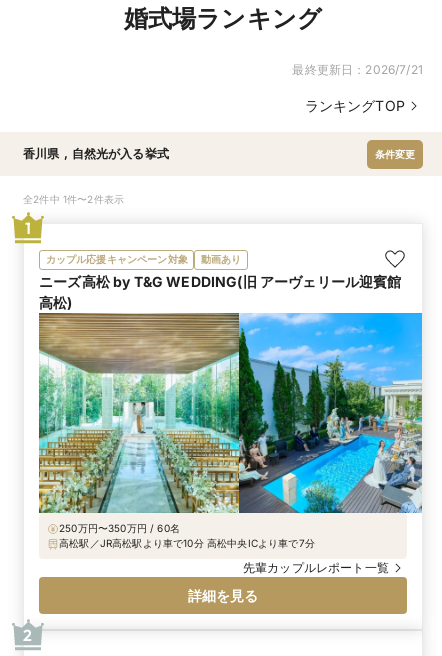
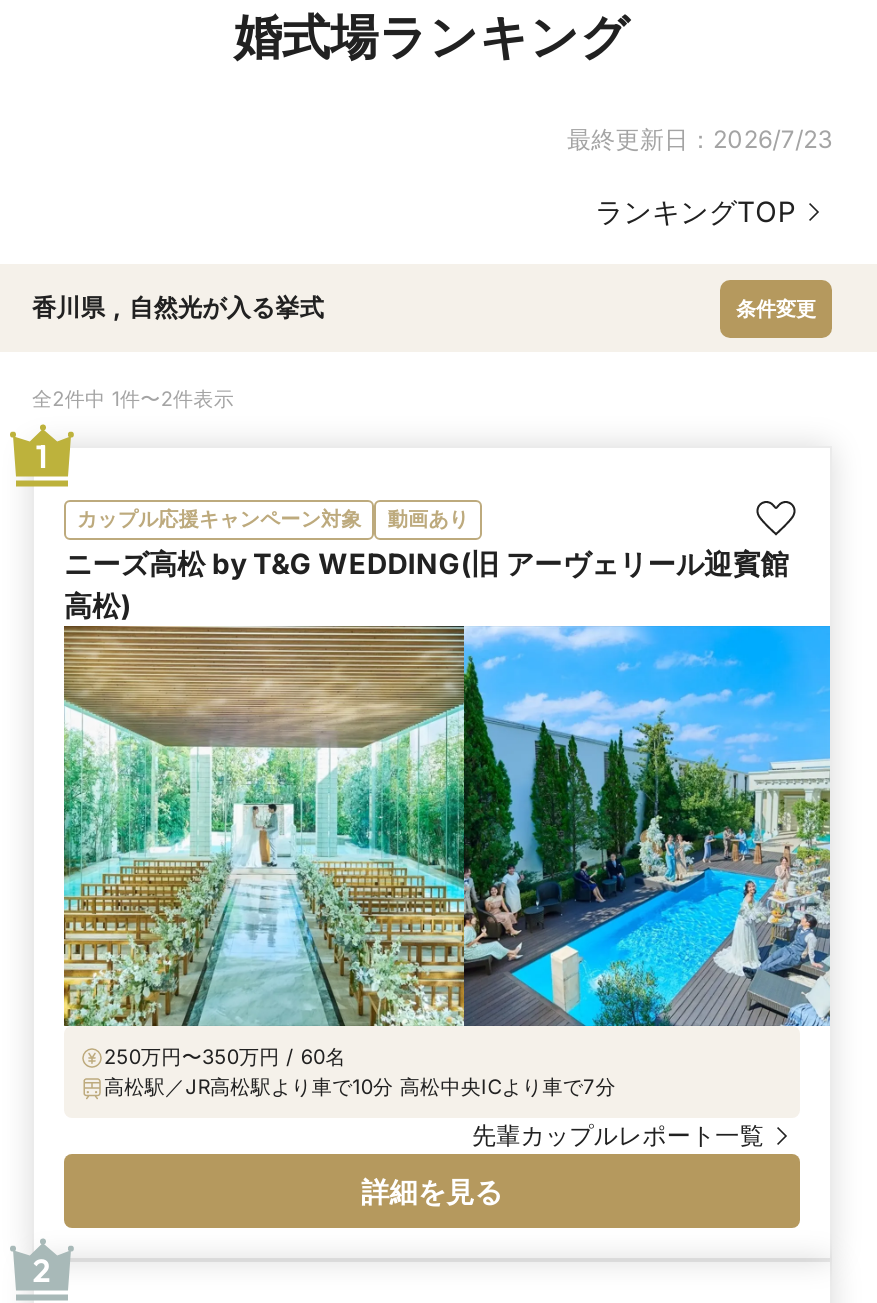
[292,62,423,77] 最終更新日：2026/7/21 -> [567,124,832,154] 最終更新日：2026/7/23

